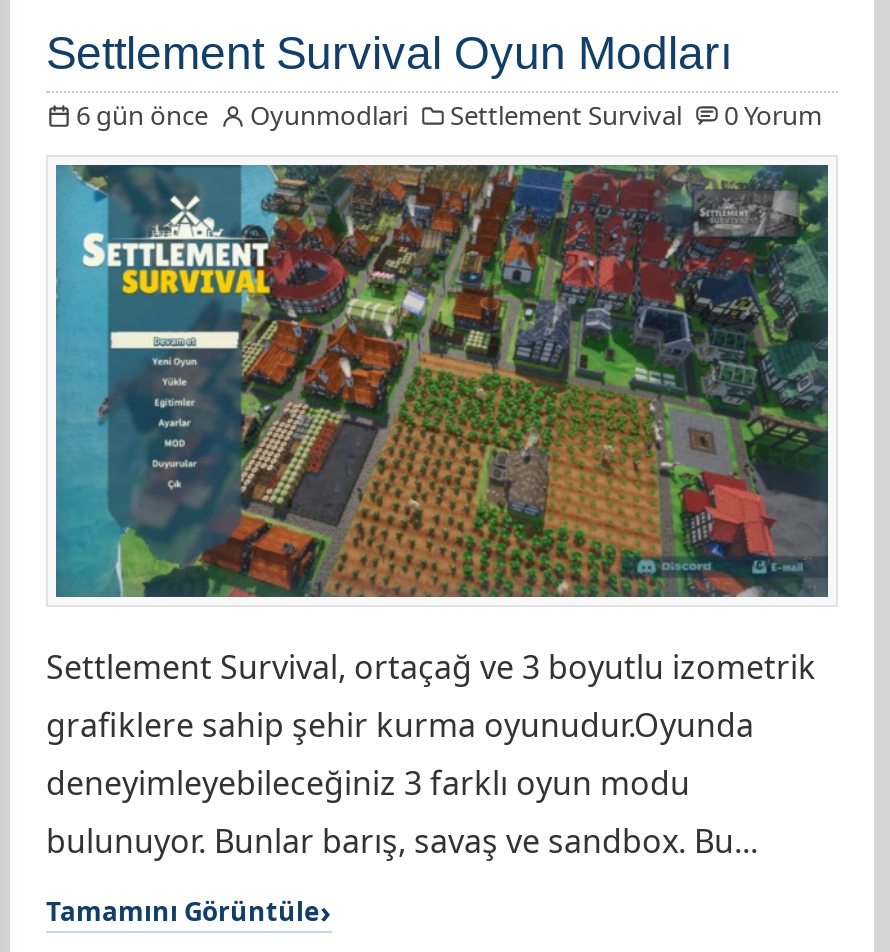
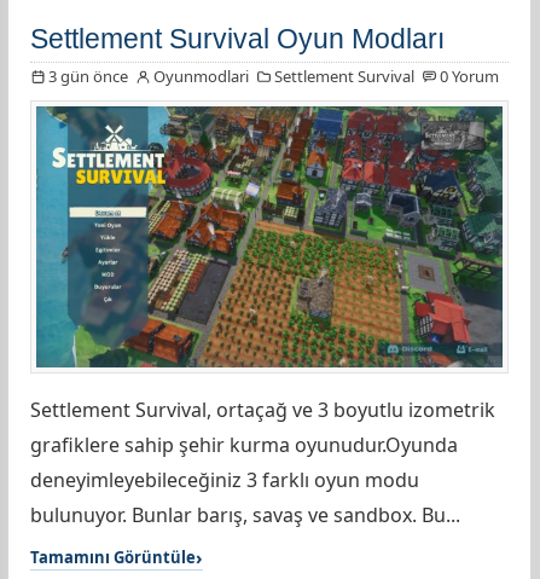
[76,96,822,132] 6 gün önce Oyunmodlari Settlement Survival 0 Yorum -> [48,65,499,86] 3 gün önce Oyunmodlari Settlement Survival 0 Yorum

